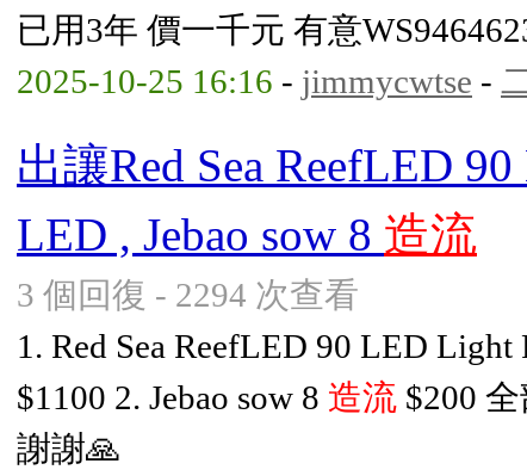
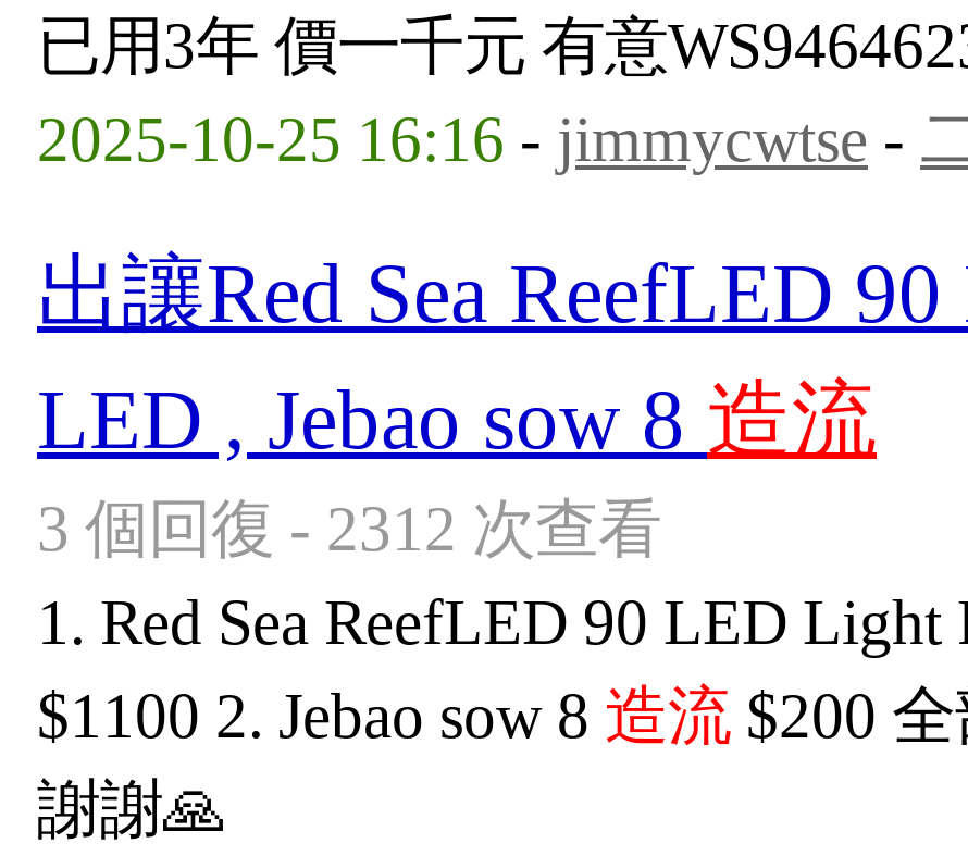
[17,276,359,314] 3 個回復 - 2294 次查看 -> [37,494,661,563] 3 個回復 - 2312 次查看

